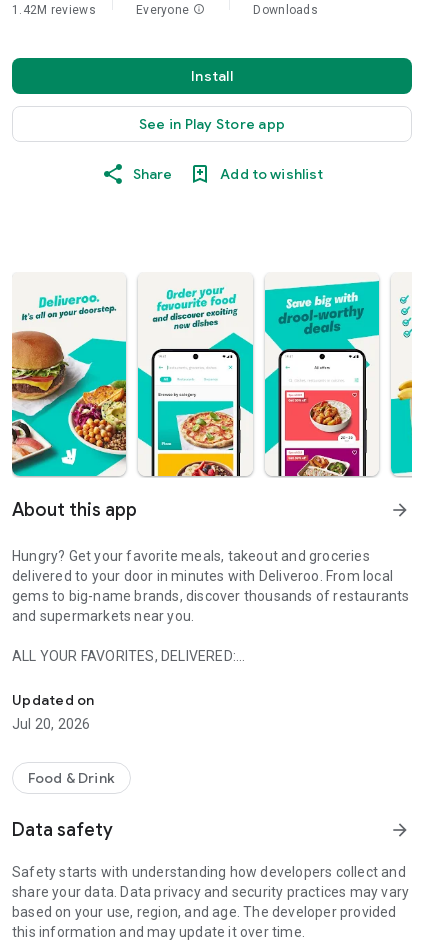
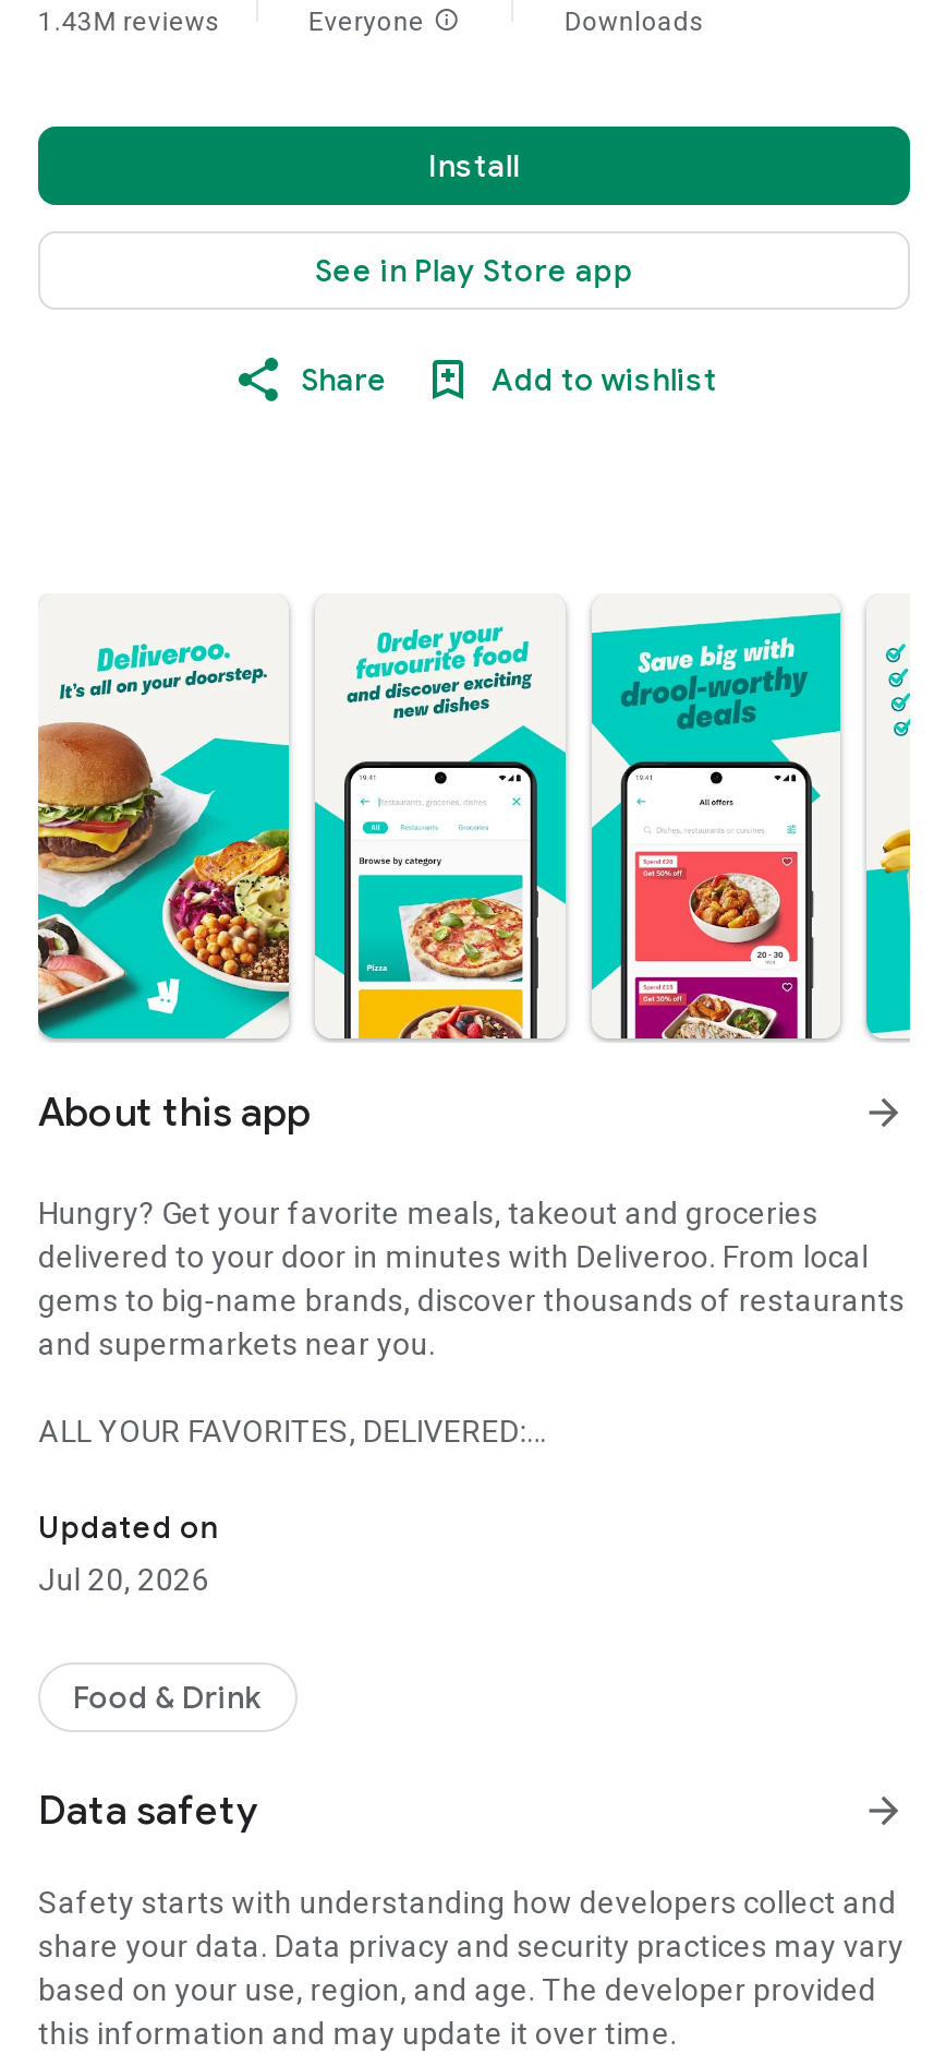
[12,3,96,17] 1.42M reviews -> [38,7,221,37] 1.43M reviews

